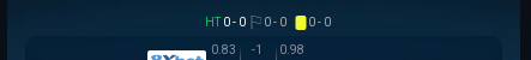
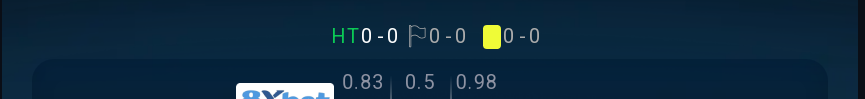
[211,43,304,56] 0.83 -1 0.98 -> [342,70,498,92] 0.83 0.5 0.98

